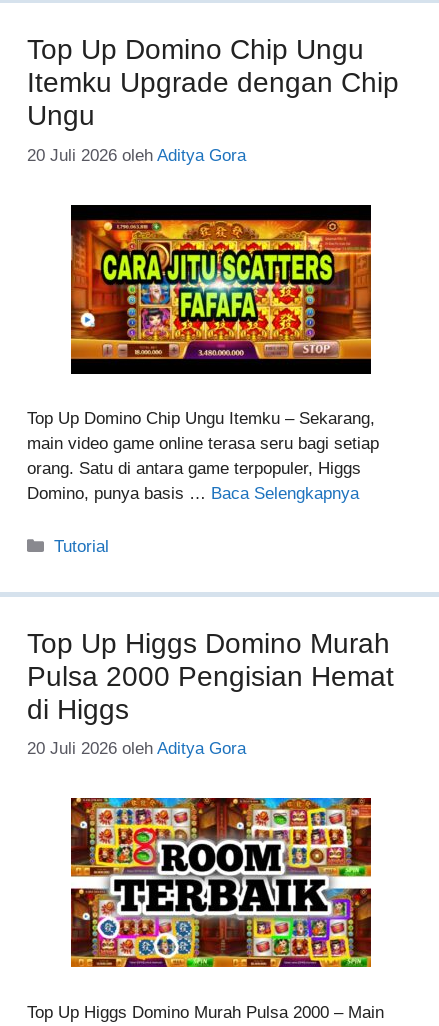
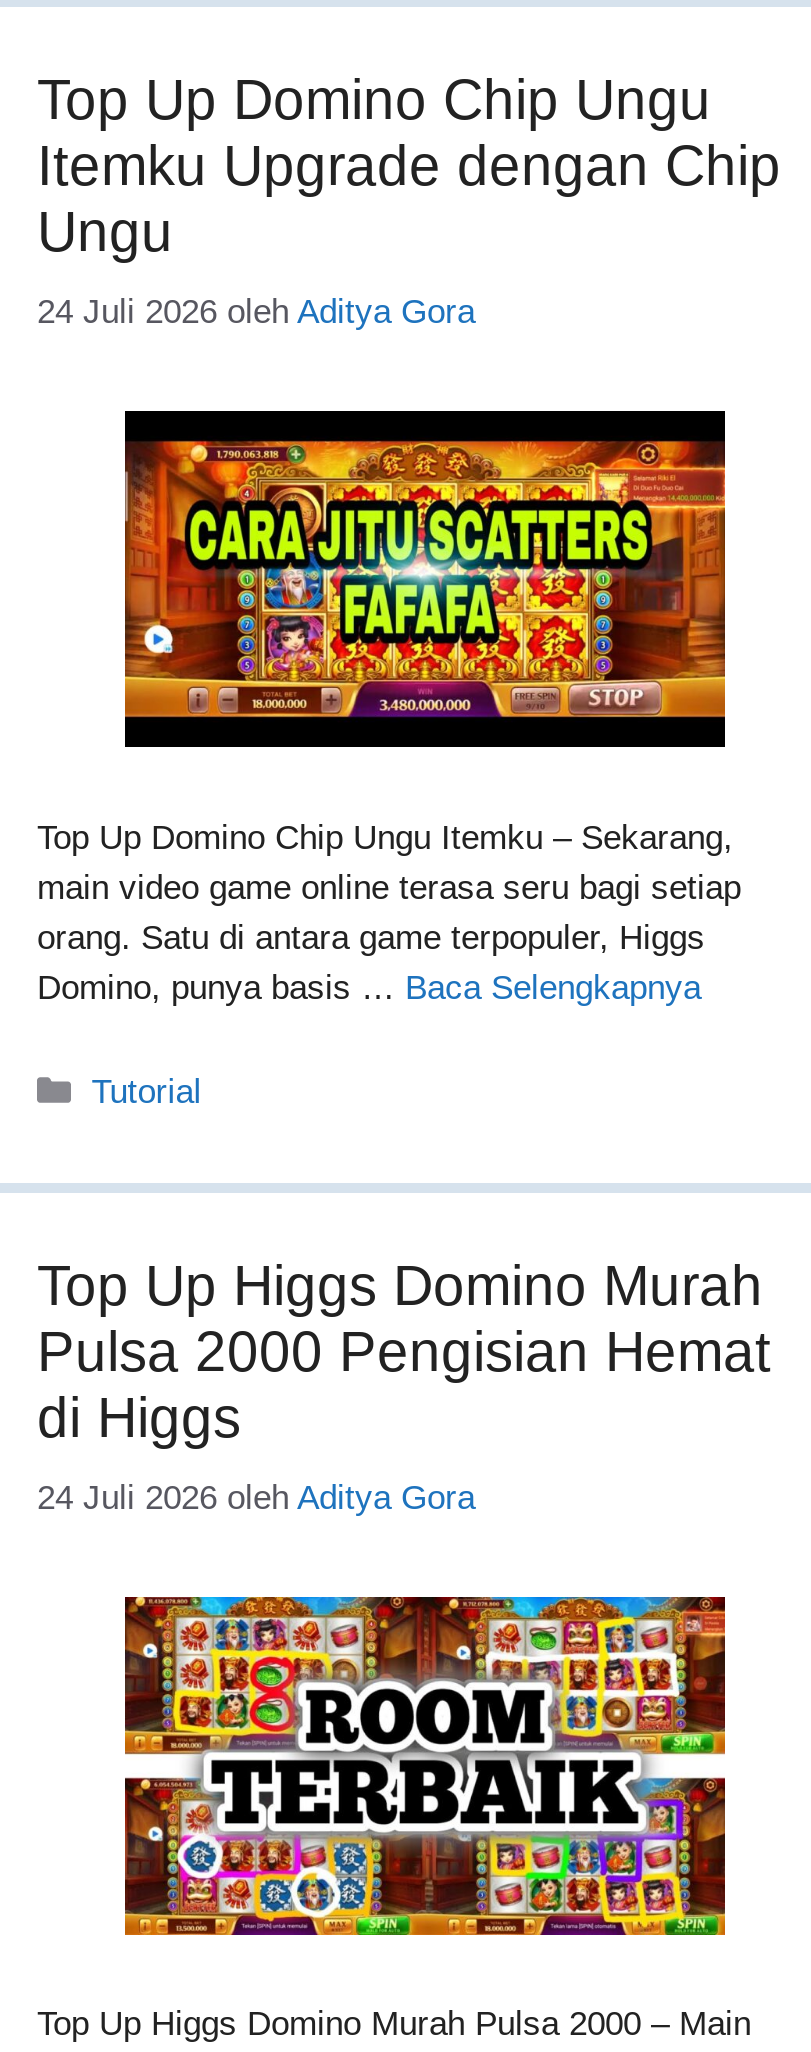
[27,145,246,164] 20 Juli 2026 oleh Aditya Gora -> [37,292,475,330] 24 Juli 2026 oleh Aditya Gora
[27,739,246,758] 20 Juli 2026 oleh Aditya Gora -> [37,1479,475,1517] 24 Juli 2026 oleh Aditya Gora

